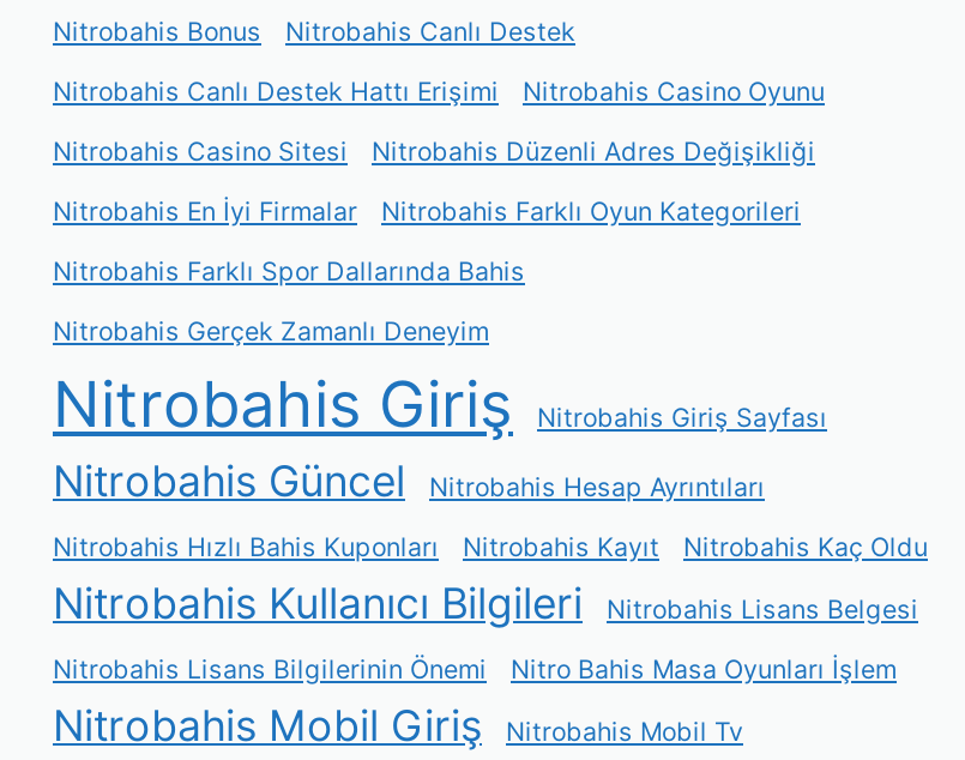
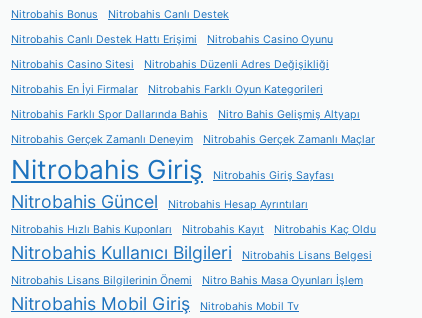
none -> [218,108,360,121] Nitro Bahis Gelişmiş Altyapı
none -> [203,133,375,146] Nitrobahis Gerçek Zamanlı Maçlar

